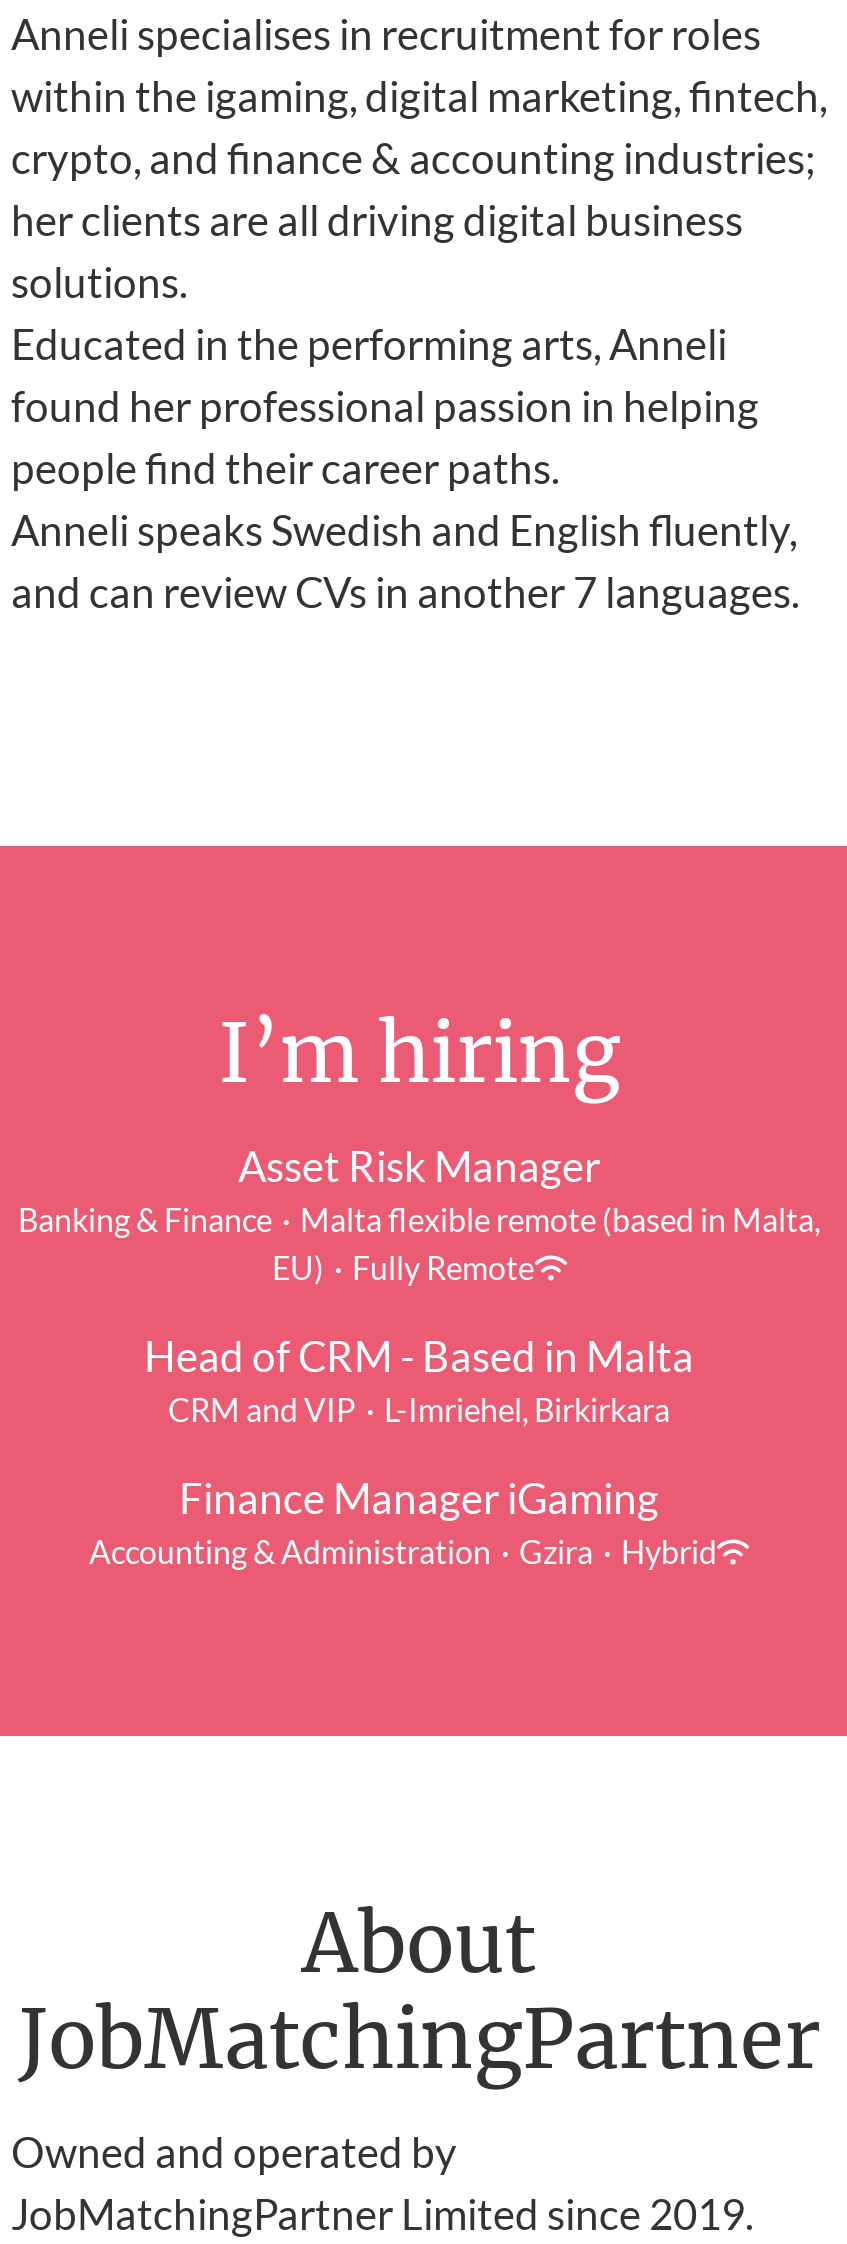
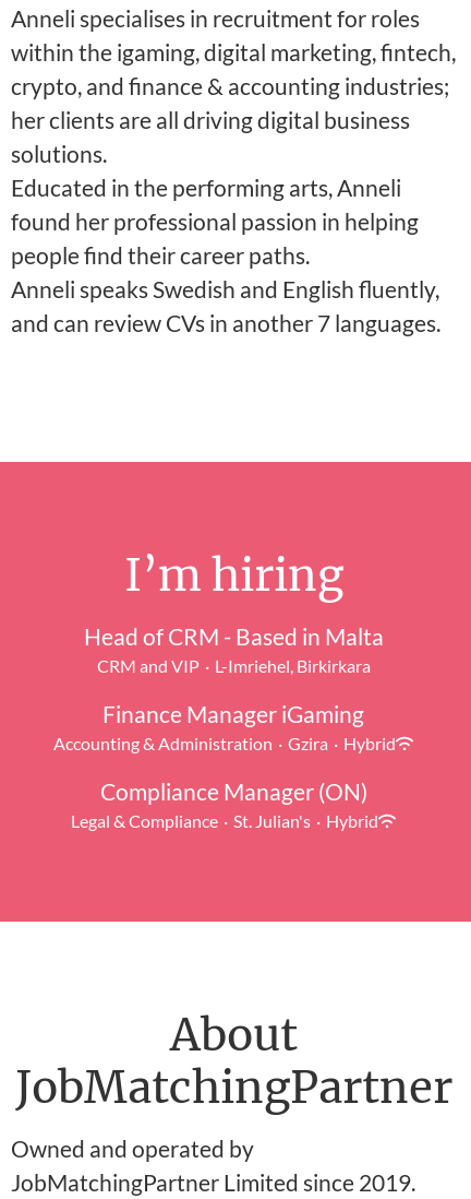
[18,1140,820,1286] Asset Risk Manager | Banking & Finance · Malta flexible remote (based in Malta, | EU) · Fully Remote -> none
moved [89,1330,717,1570] -> [53,622,396,753]: Head of CRM - Based in Malta | CRM and VIP · L-Imriehel, Birkirkara | Finance Manager iGaming | Accounting & Administration · Gzira · Hybrid
none -> [71,777,378,831] Compliance Manager (ON) | Legal & Compliance · St. Julian's · Hybrid

